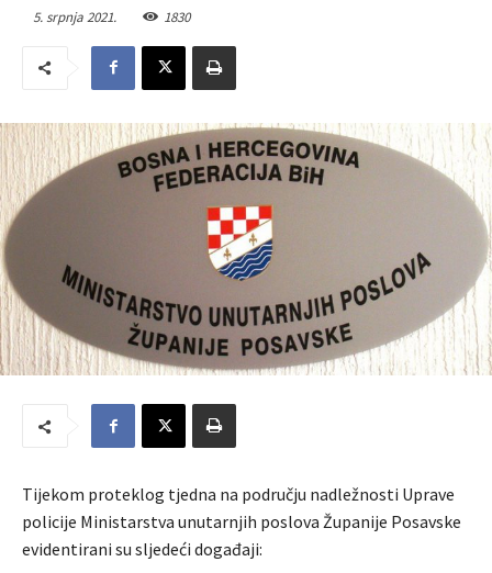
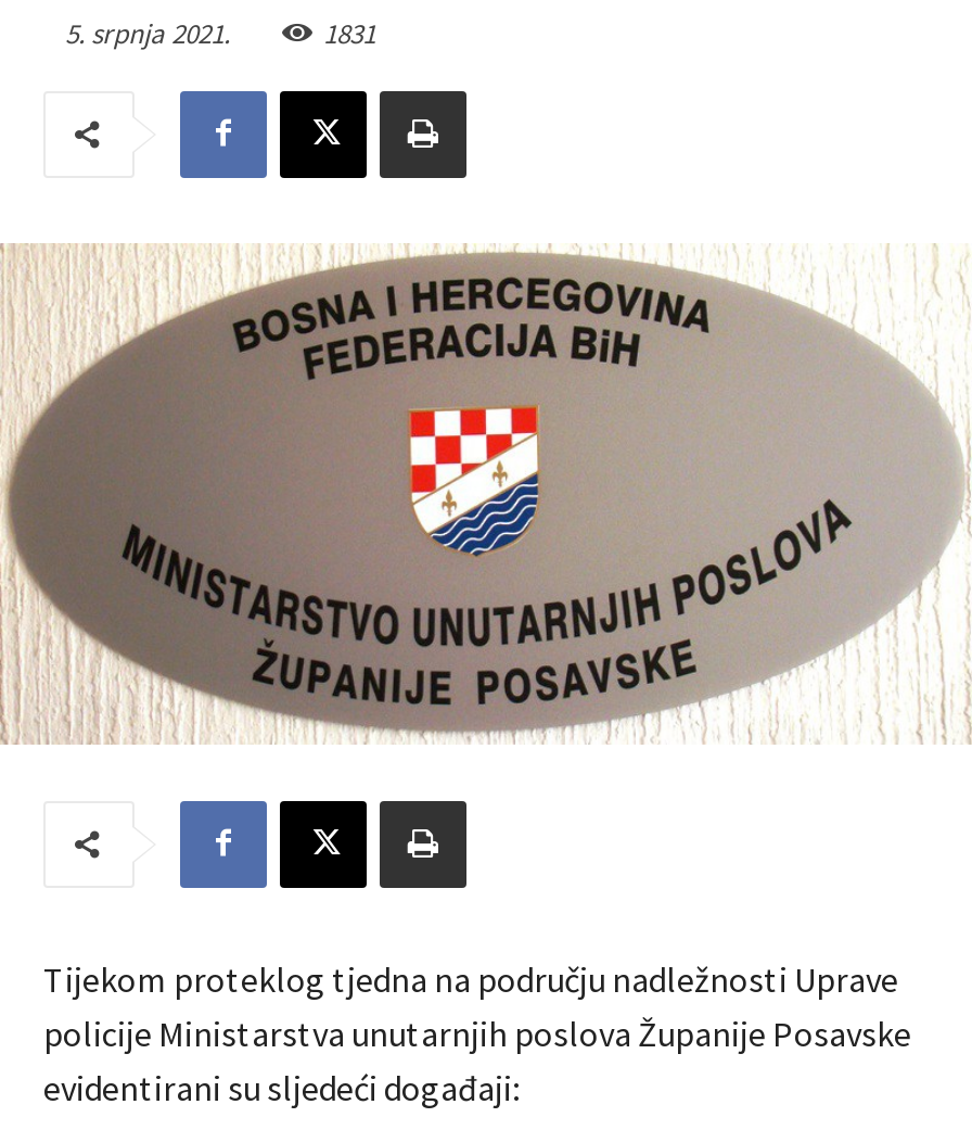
[164,7,190,26] 1830 -> [323,15,375,52] 1831

